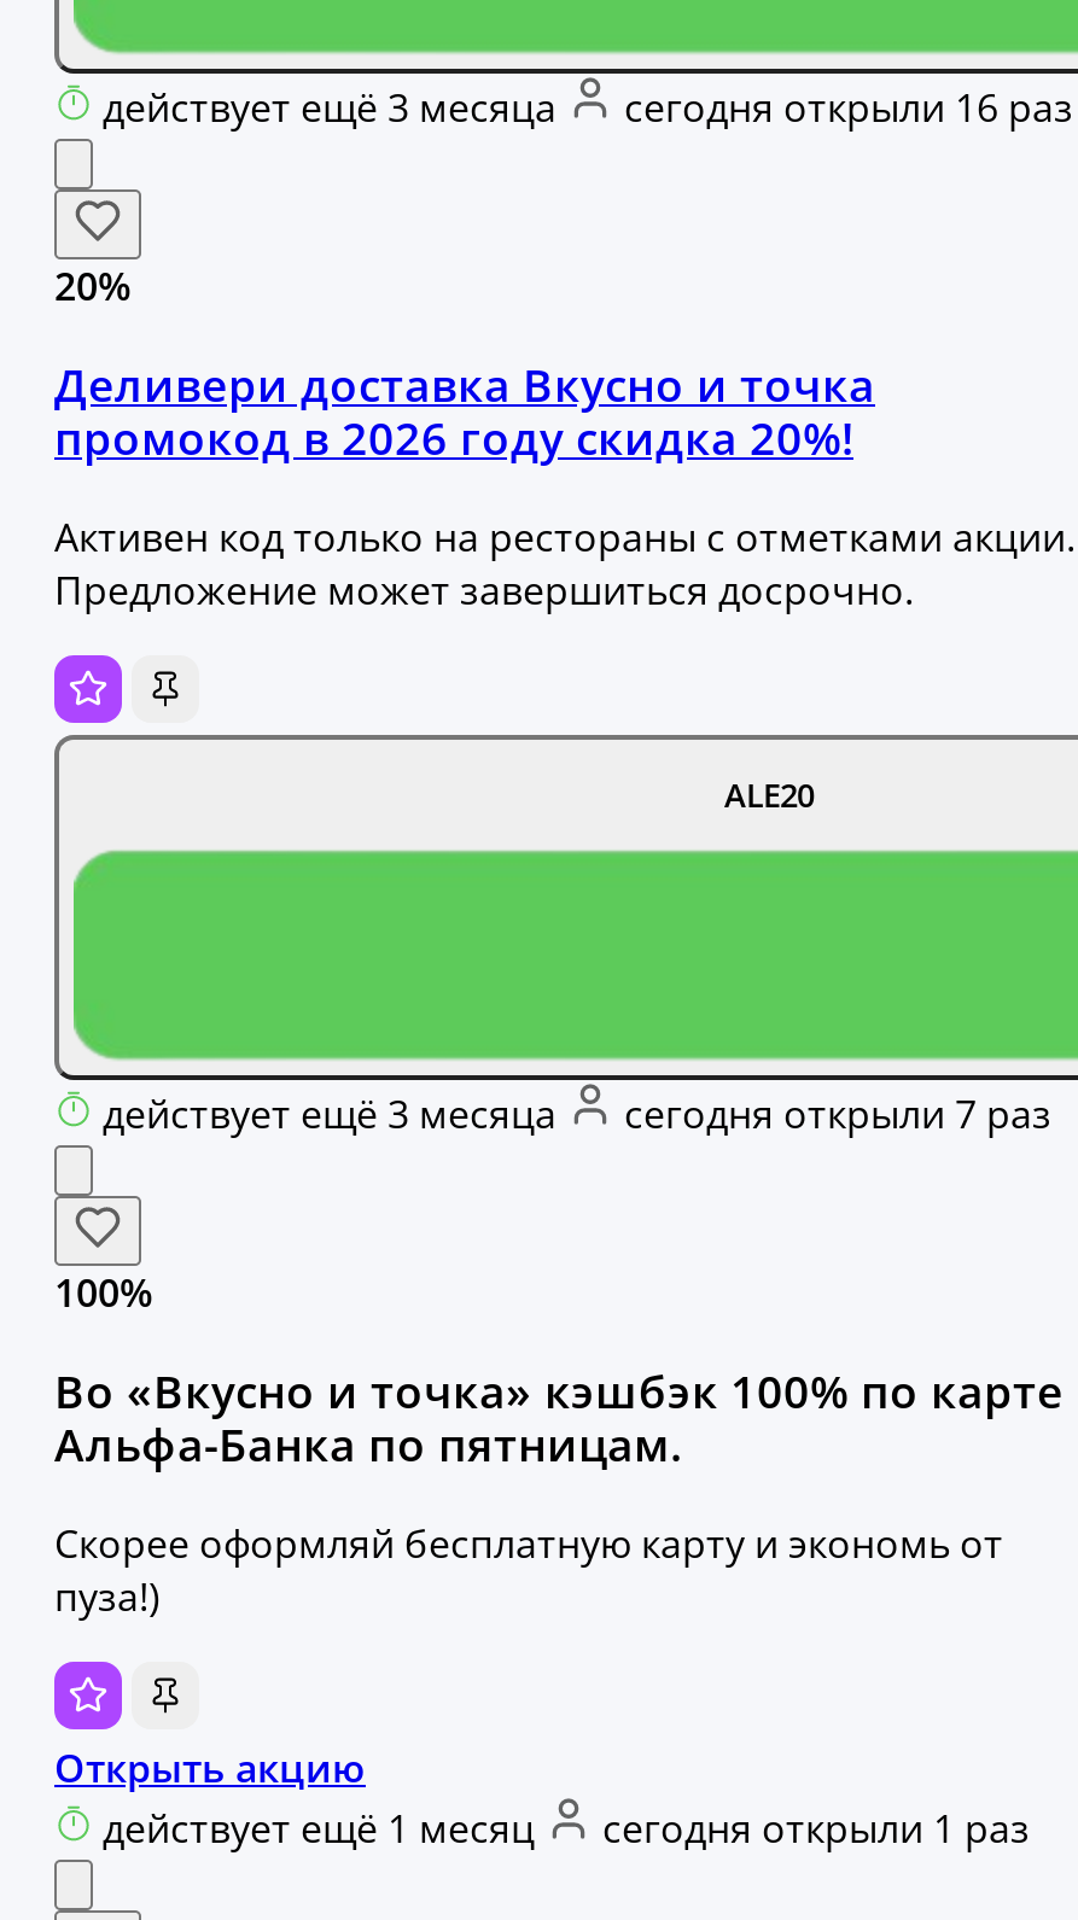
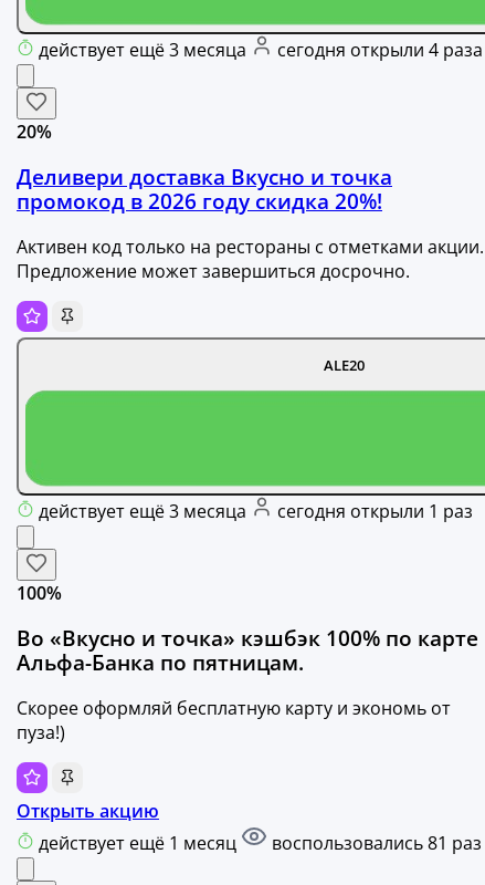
[614,81,1073,134] сегодня открыли 16 раз -> [273,38,483,62] сегодня открыли 4 раза
[614,1088,1051,1141] сегодня открыли 7 раз -> none
moved [593,1801,1030,1854] -> [273,499,473,524]: сегодня открыли 1 раз
none -> [267,831,482,855] воспользовались 81 раз

